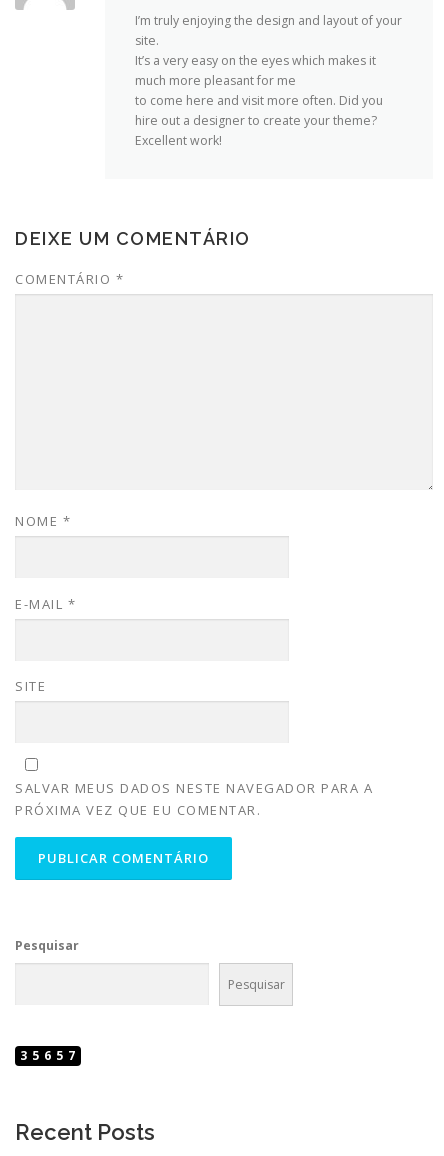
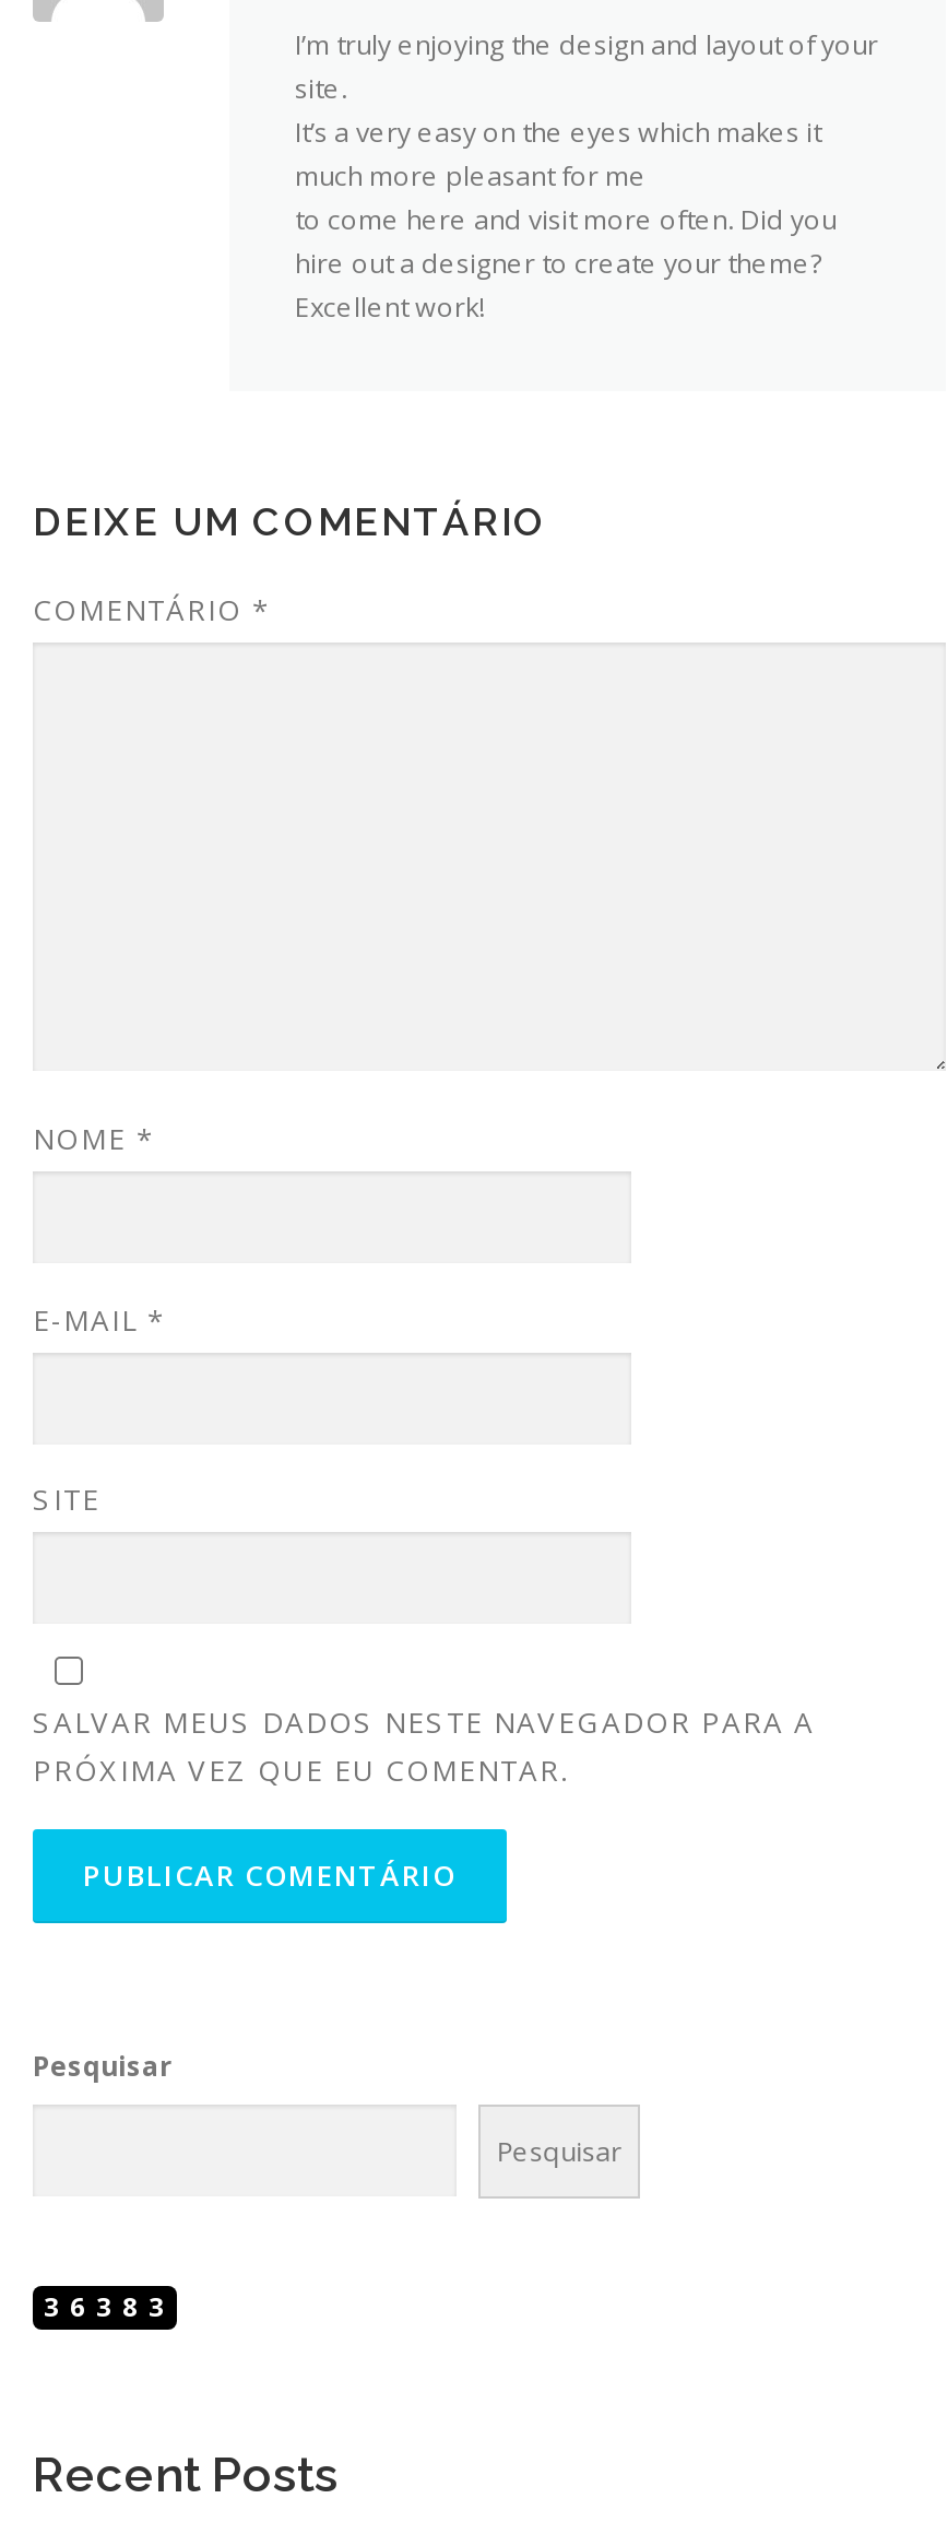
[20,1047,80,1064] 35657 -> [44,2288,175,2325] 36383

